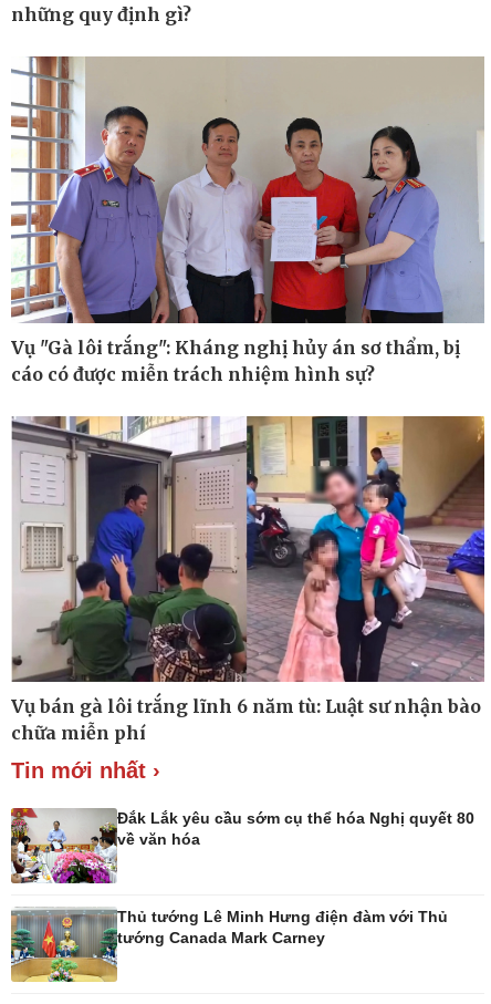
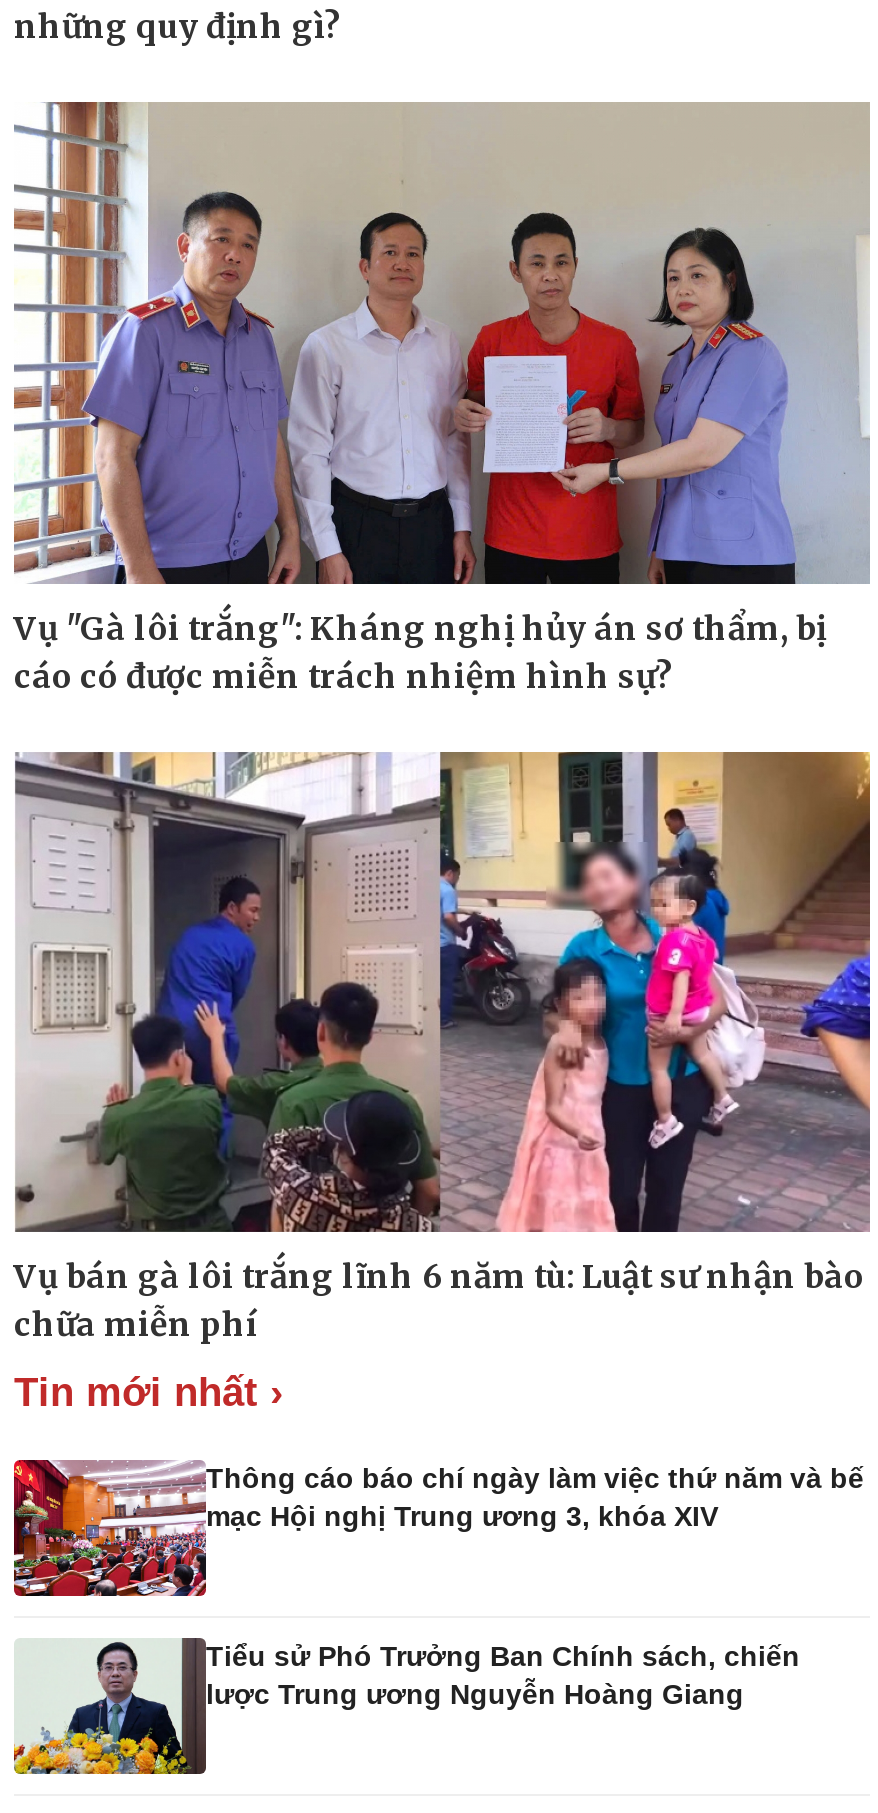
[10,808,474,884] [image] | Đắk Lắk yêu cầu sớm cụ thể hóa Nghị quyết 80 | về văn hóa -> [12,1460,864,1598] [image] | Thông cáo báo chí ngày làm việc thứ năm và bế | mạc Hội nghị Trung ương 3, khóa XIV
[10,908,448,979] [image] | Thủ tướng Lê Minh Hưng điện đàm với Thủ | tướng Canada Mark Carney -> [14,1640,800,1770] [image] | Tiểu sử Phó Trưởng Ban Chính sách, chiến | lược Trung ương Nguyễn Hoàng Giang

